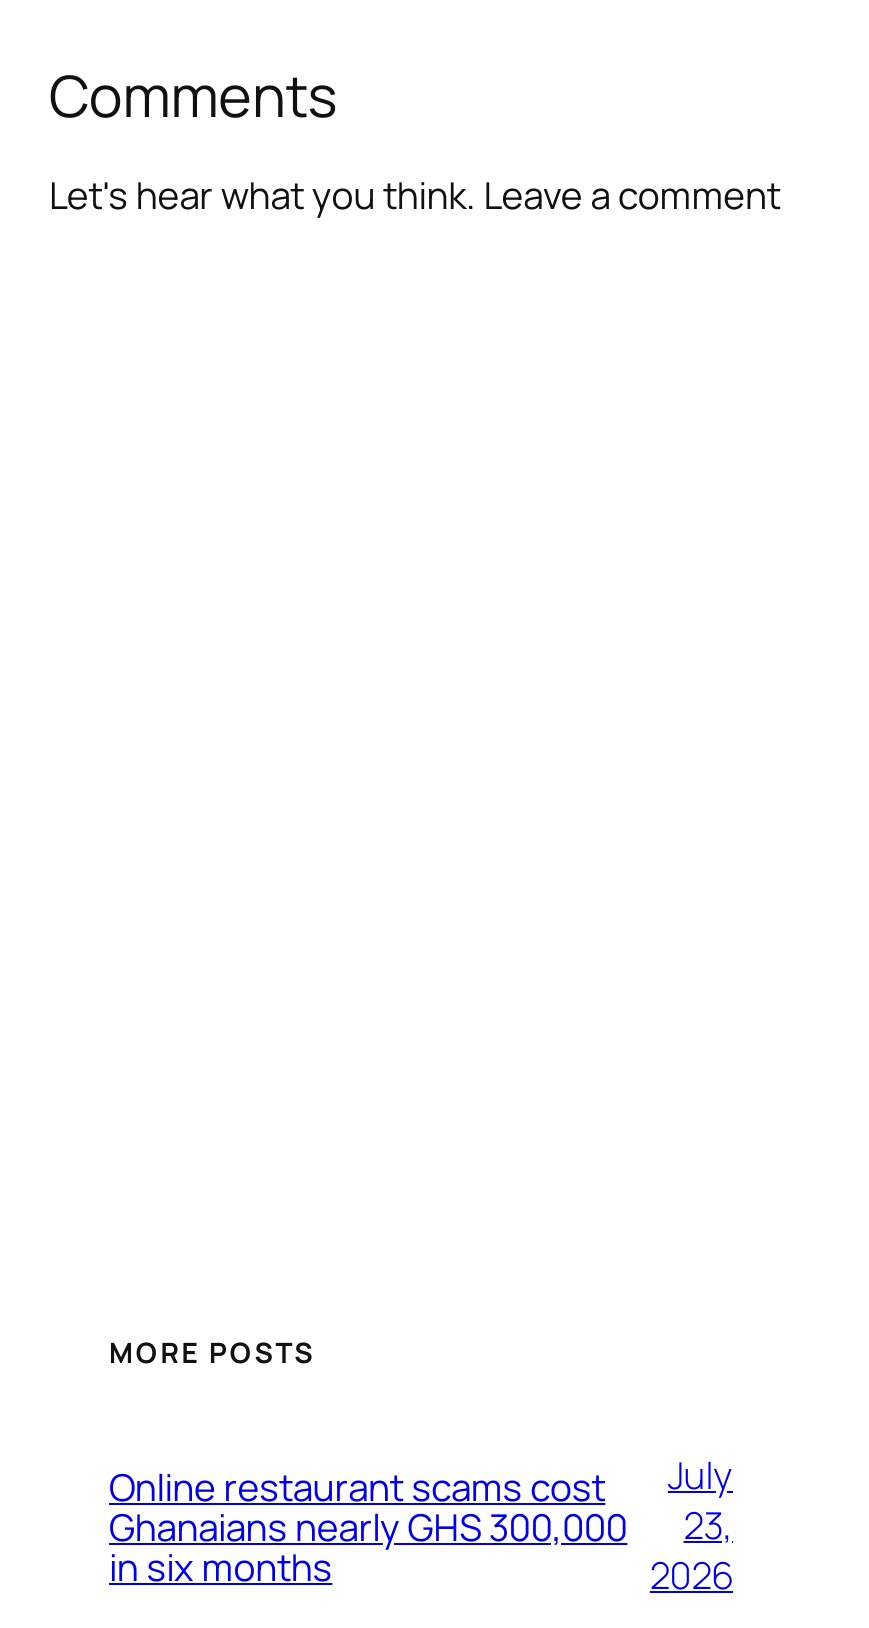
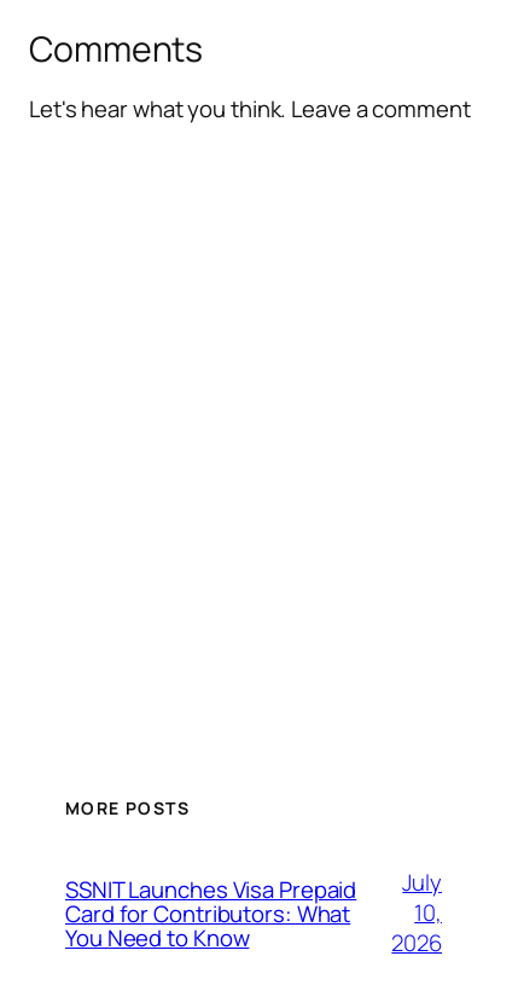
[109,1461,627,1593] Online restaurant scams cost | Ghanaians nearly GHS 300,000 | in six months -> [65,874,357,953] SSNIT Launches Visa Prepaid | Card for Contributors: What | You Need to Know
[684,1499,733,1551] 23, -> [414,897,442,928] 10,

